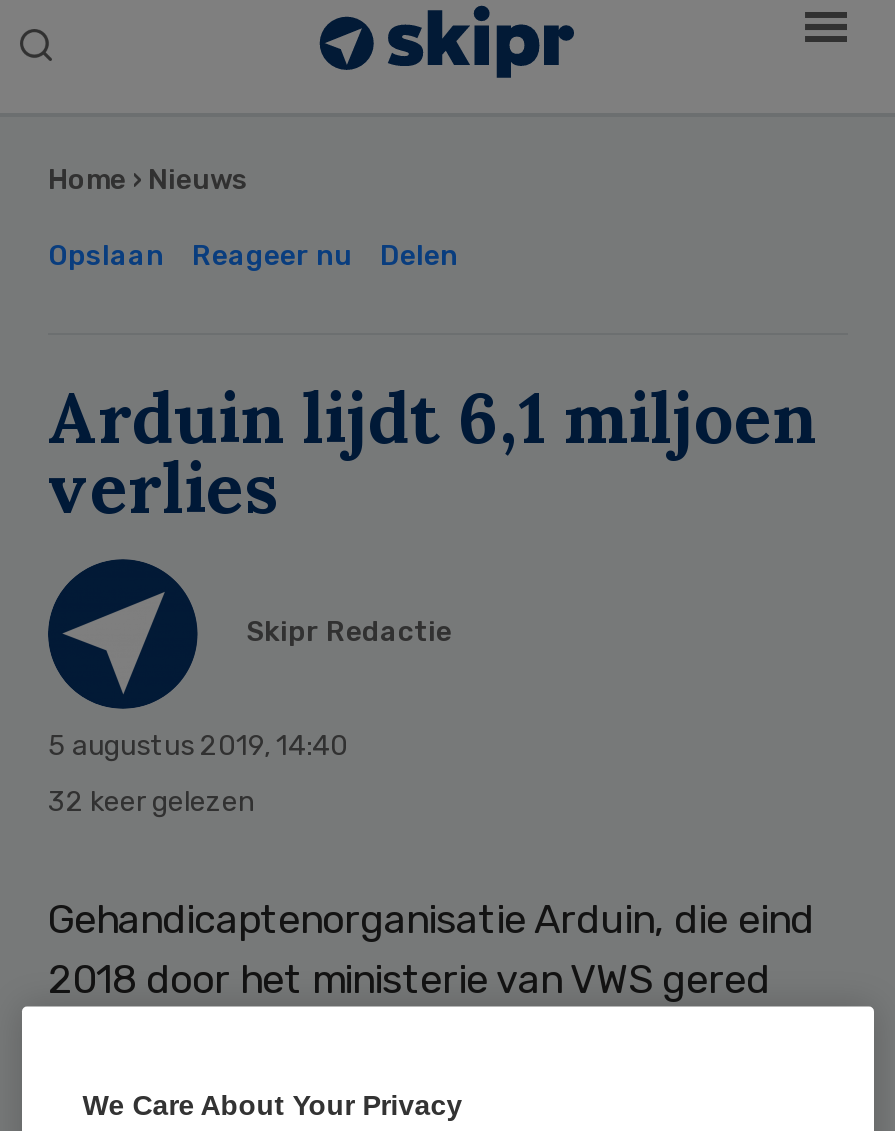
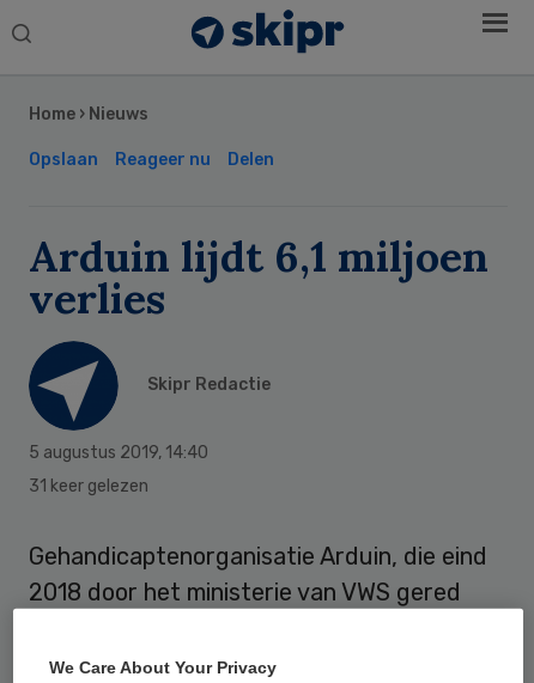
[48,785,254,819] 32 keer gelezen -> [29,476,148,496] 31 keer gelezen

